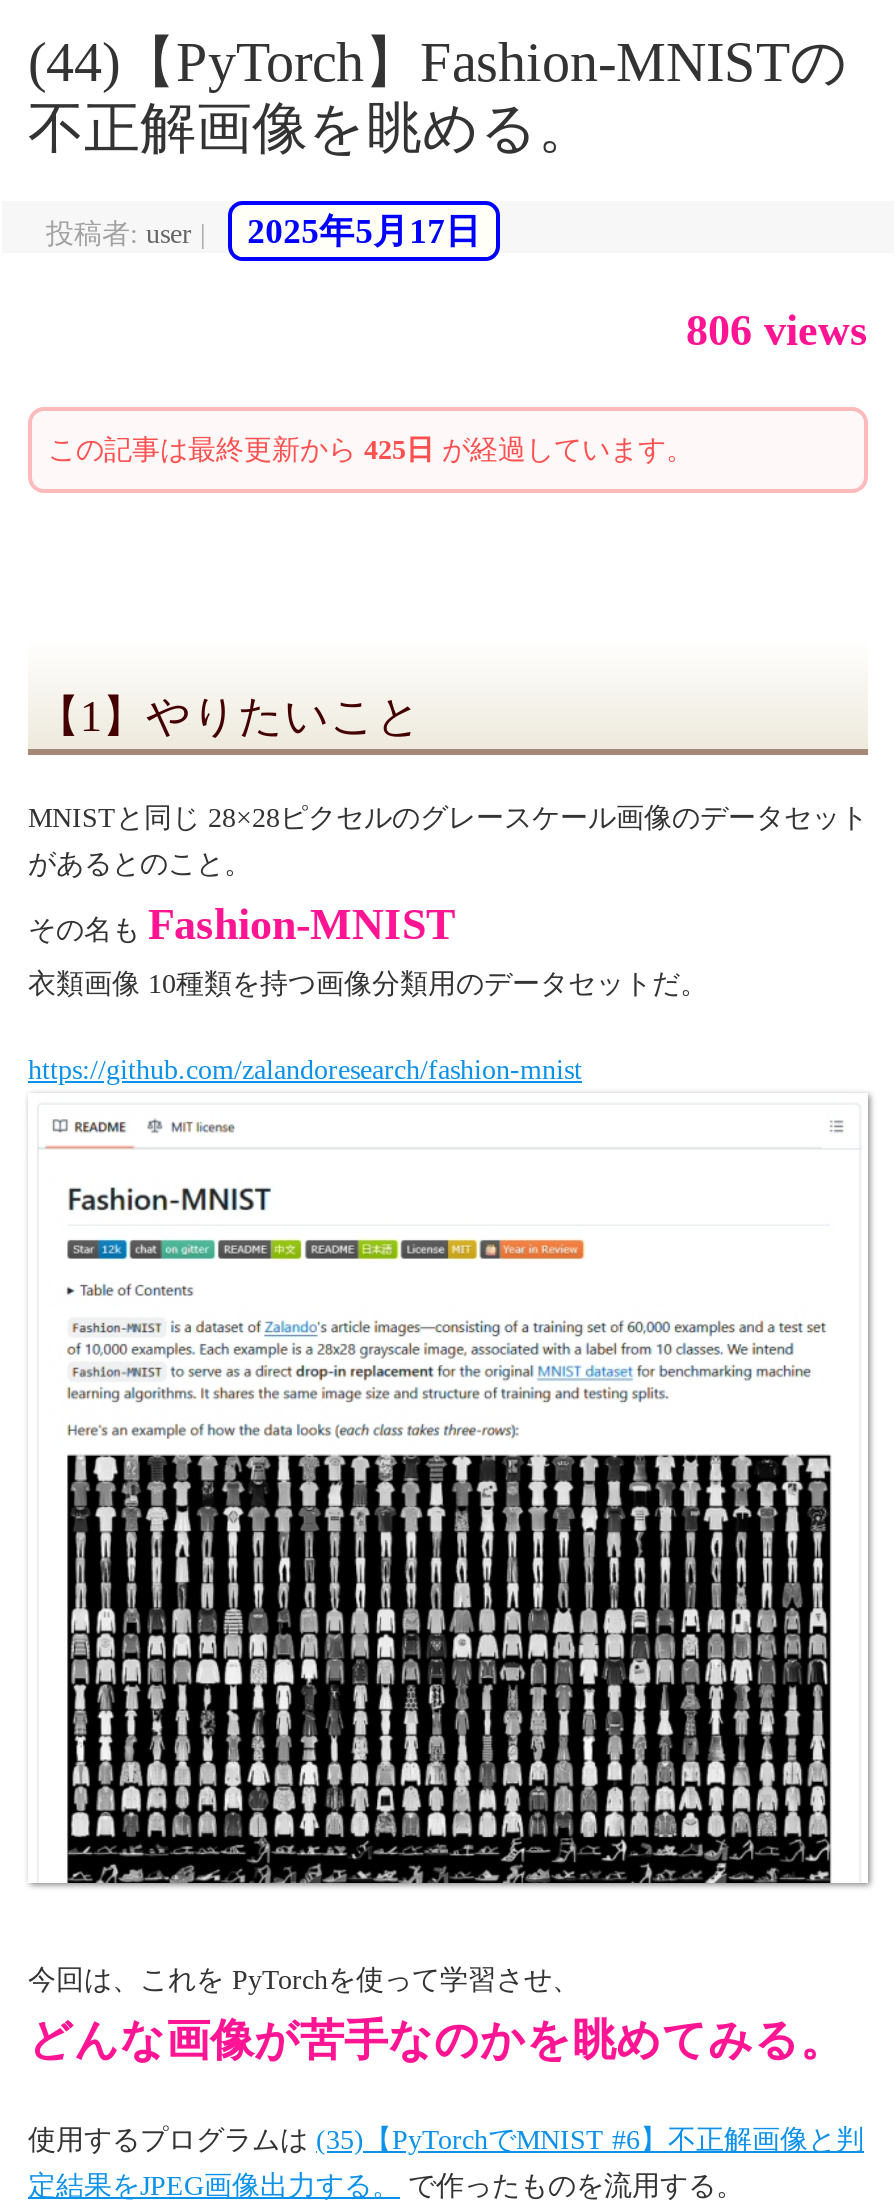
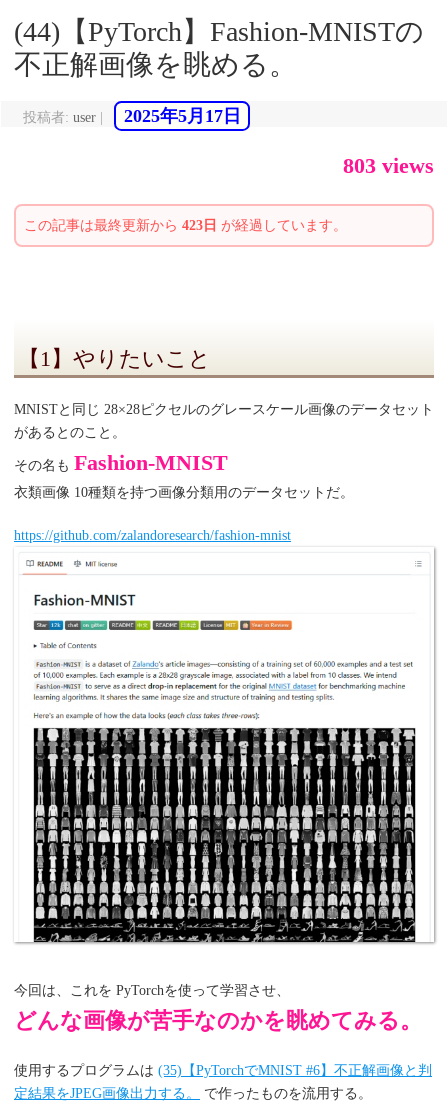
[686,305,868,355] 806 views -> [343,153,434,178] 803 views
[48,435,694,465] この記事は最終更新から425日が経過しています。 -> [24,218,347,233] この記事は最終更新から423日が経過しています。

